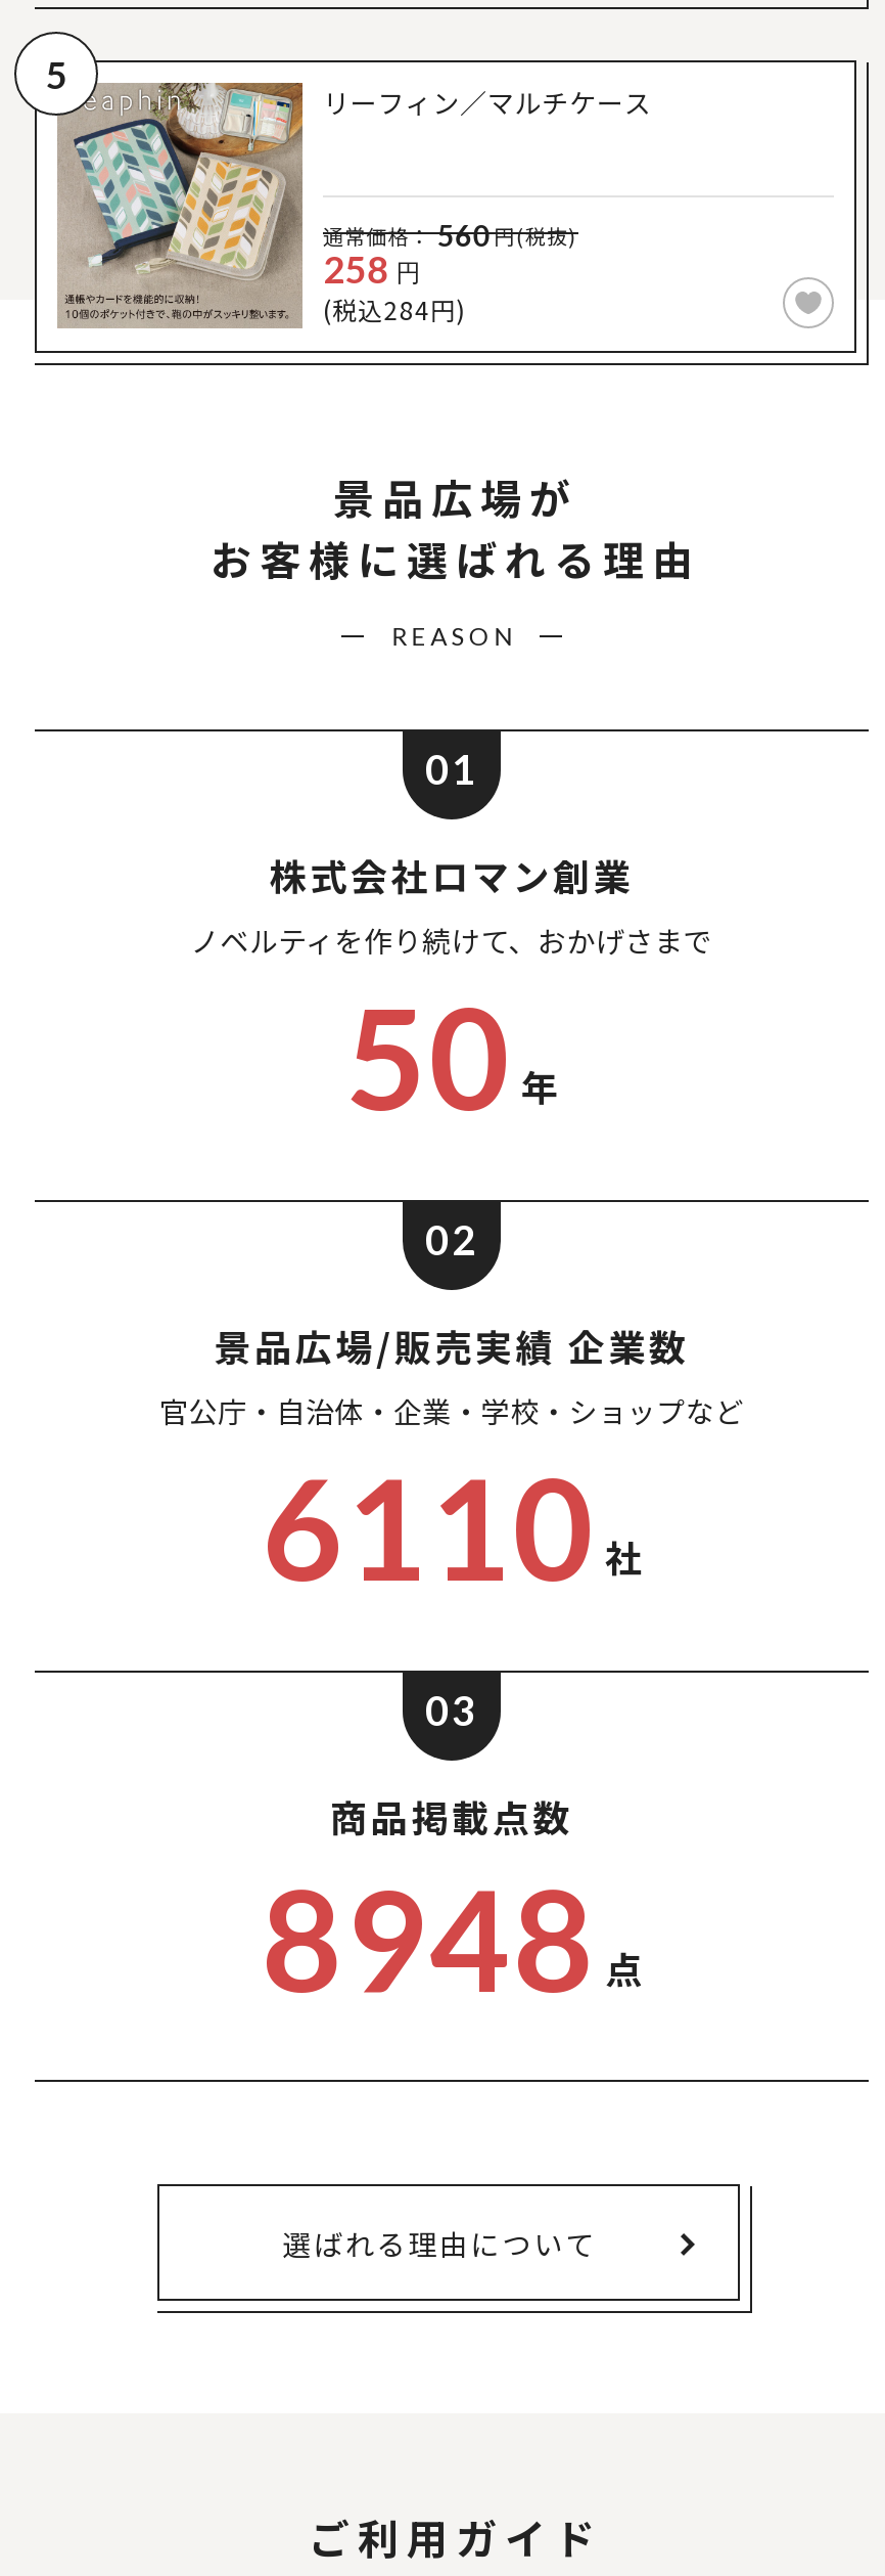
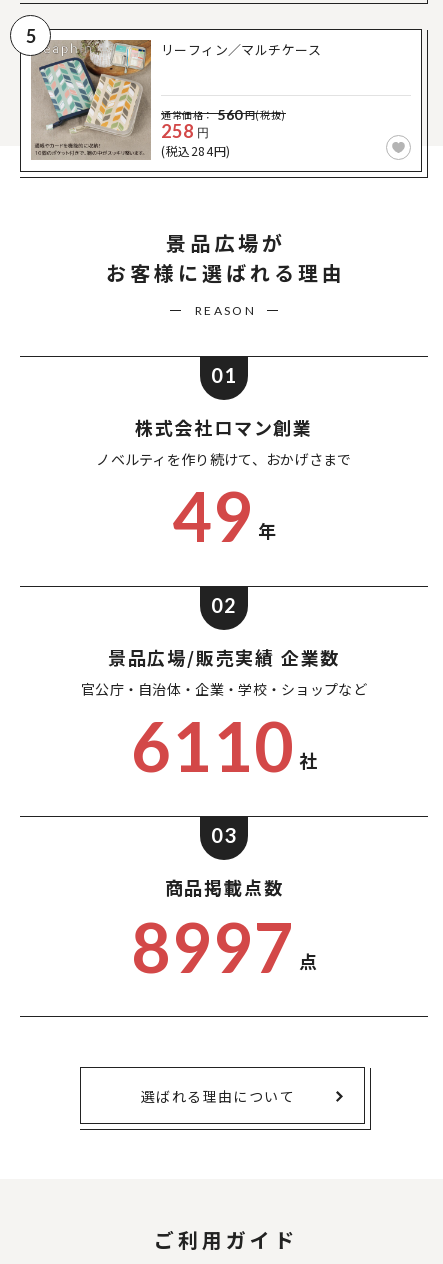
[345,973,558,1139] 50 年 -> [172,475,276,556] 49 年
[262,1855,642,2020] 8948 点 -> [131,906,317,987] 8997 点

